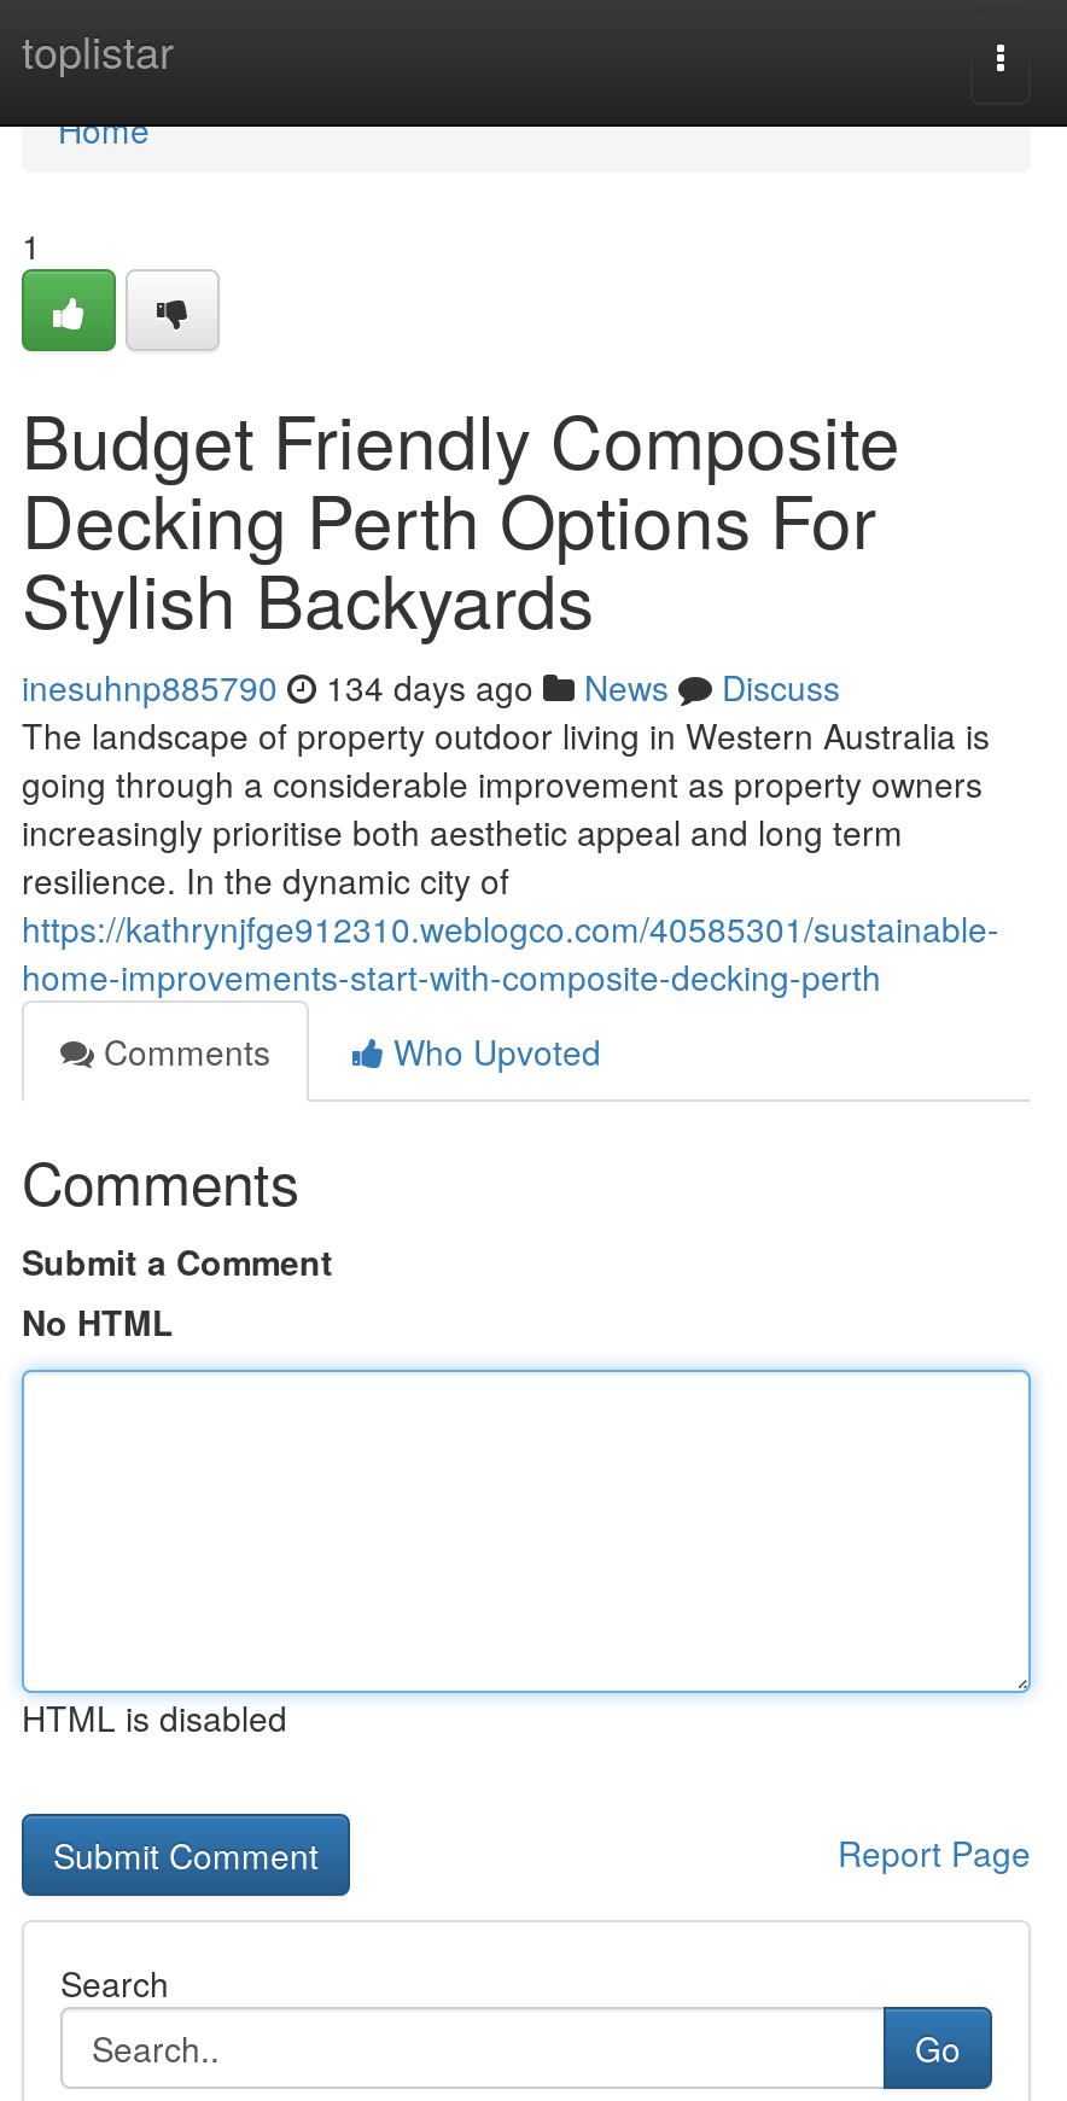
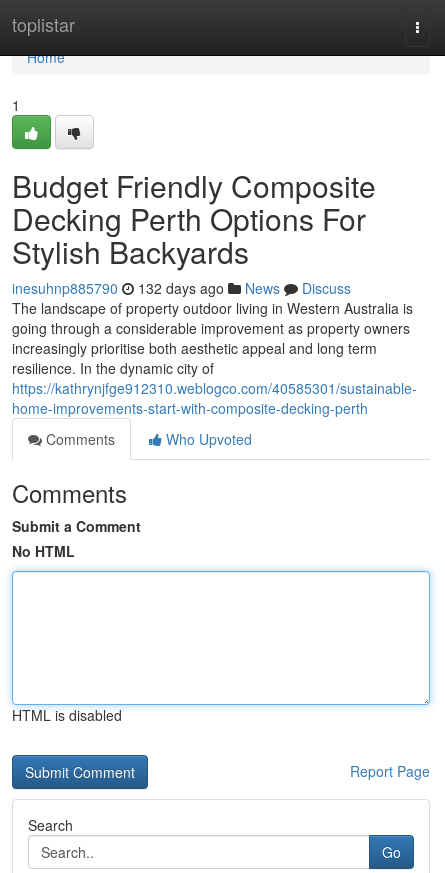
[22,663,840,711] inesuhnp885790 134 days ago News Discuss -> [12,278,351,298] inesuhnp885790 132 days ago News Discuss

